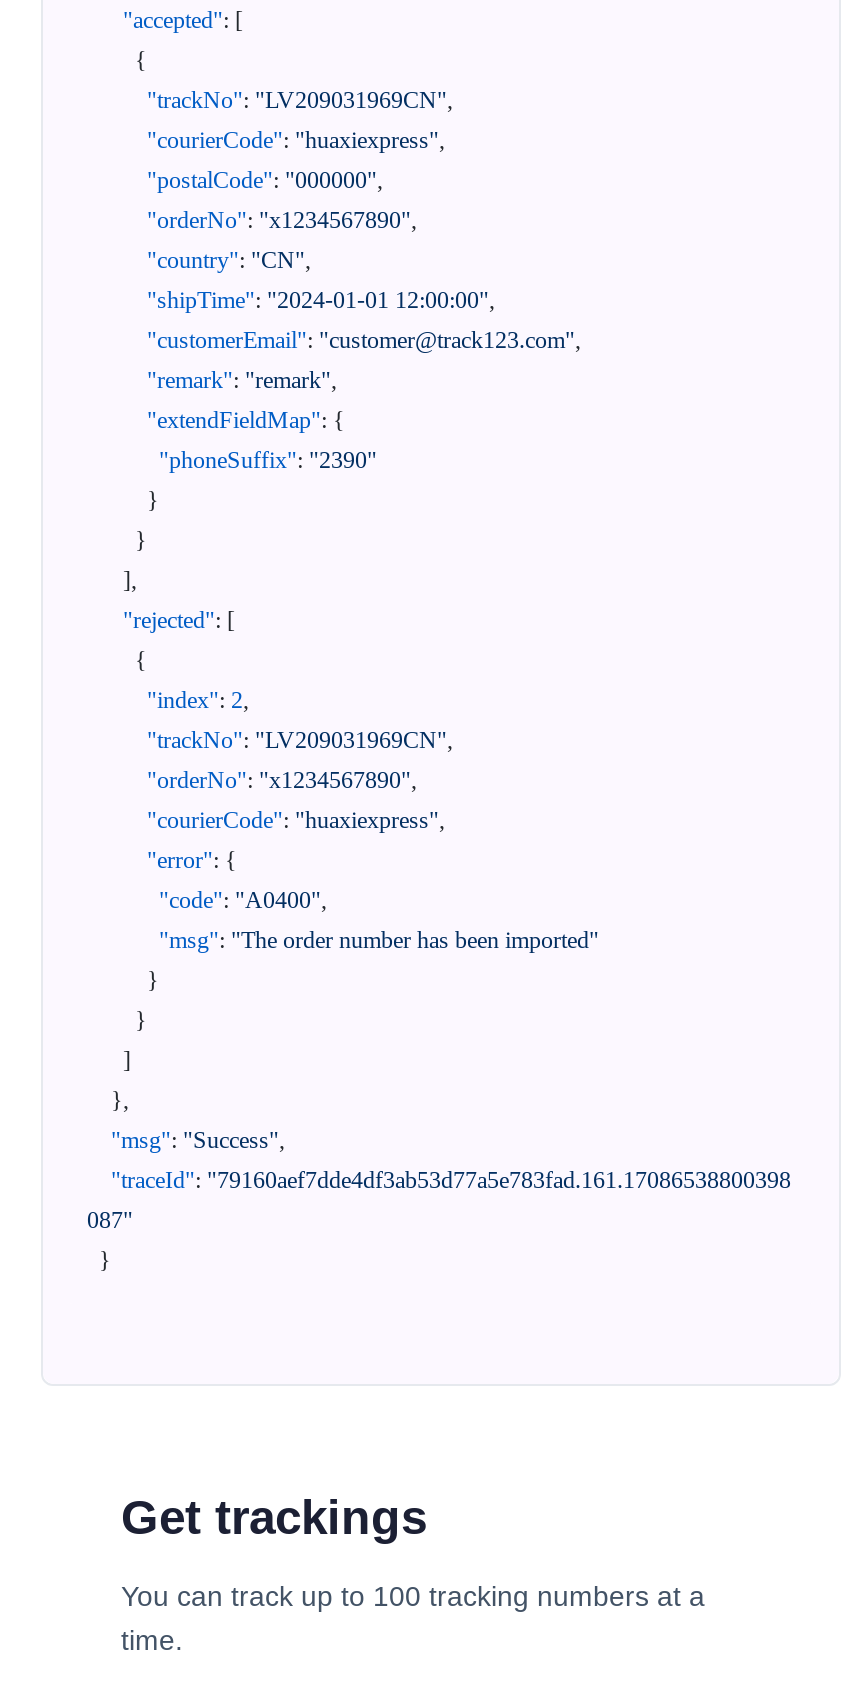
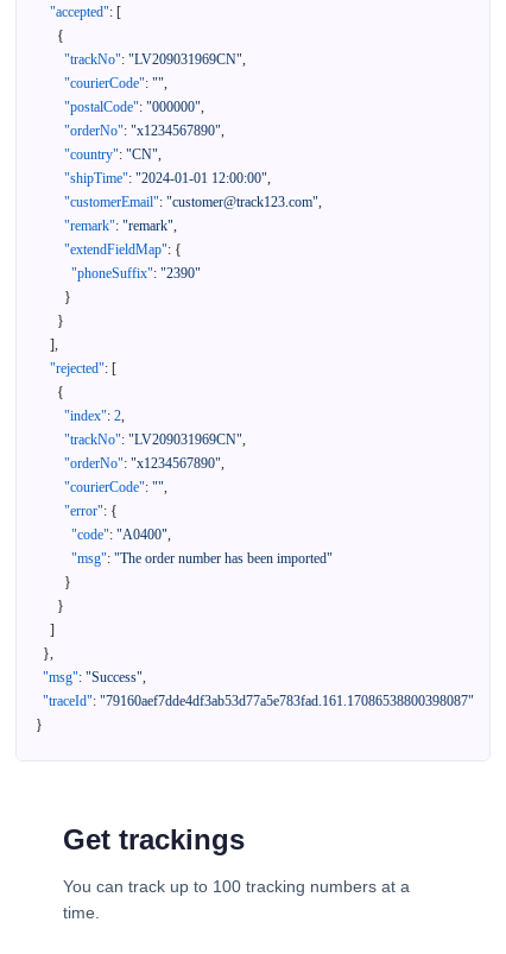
[147,127,445,155] "courierCode": "huaxiexpress", -> [64,75,167,92] "courierCode": "",
[147,807,445,835] "courierCode": "huaxiexpress", -> [64,479,167,496] "courierCode": "",

